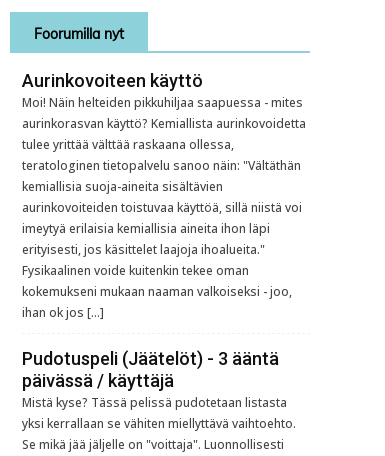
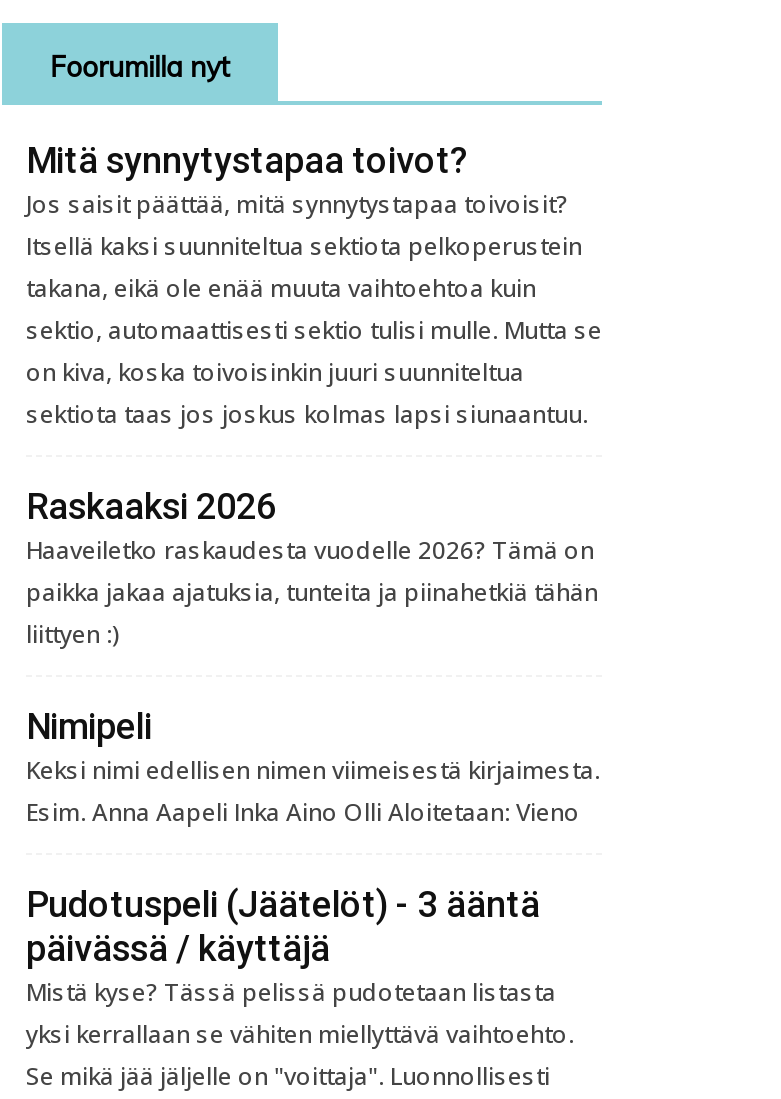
[22,70,306,321] Aurinkovoiteen käyttö | Moi! Näin helteiden pikkuhiljaa saapuessa - mites | aurinkorasvan käyttö? Kemiallista aurinkovoidetta | tulee yrittää välttää raskaana ollessa, | teratologinen tietopalvelu sanoo näin: "Vältäthän | kemiallisia suoja-aineita sisältävien | aurinkovoiteiden toistuvaa käyttöä, sillä niistä voi | imeytyä erilaisia kemiallisia aineita ihon läpi | erityisesti, jos käsittelet laajoja ihoalueita." | Fysikaalinen voide kuitenkin tekee oman | kokemukseni mukaan naaman valkoiseksi - joo, | ihan ok jos […] -> [26,140,602,830] Mitä synnytystapaa toivot? | Jos saisit päättää, mitä synnytystapaa toivoisit? | Itsellä kaksi suunniteltua sektiota pelkoperustein | takana, eikä ole enää muuta vaihtoehtoa kuin | sektio, automaattisesti sektio tulisi mulle. Mutta se | on kiva, koska toivoisinkin juuri suunniteltua | sektiota taas jos joskus kolmas lapsi siunaantuu. | Raskaaksi 2026 | Haaveiletko raskaudesta vuodelle 2026? Tämä on | paikka jakaa ajatuksia, tunteita ja piinahetkiä tähän | liittyen :) | Nimipeli | Keksi nimi edellisen nimen viimeisestä kirjaimesta. | Esim. Anna Aapeli Inka Aino Olli Aloitetaan: Vieno

